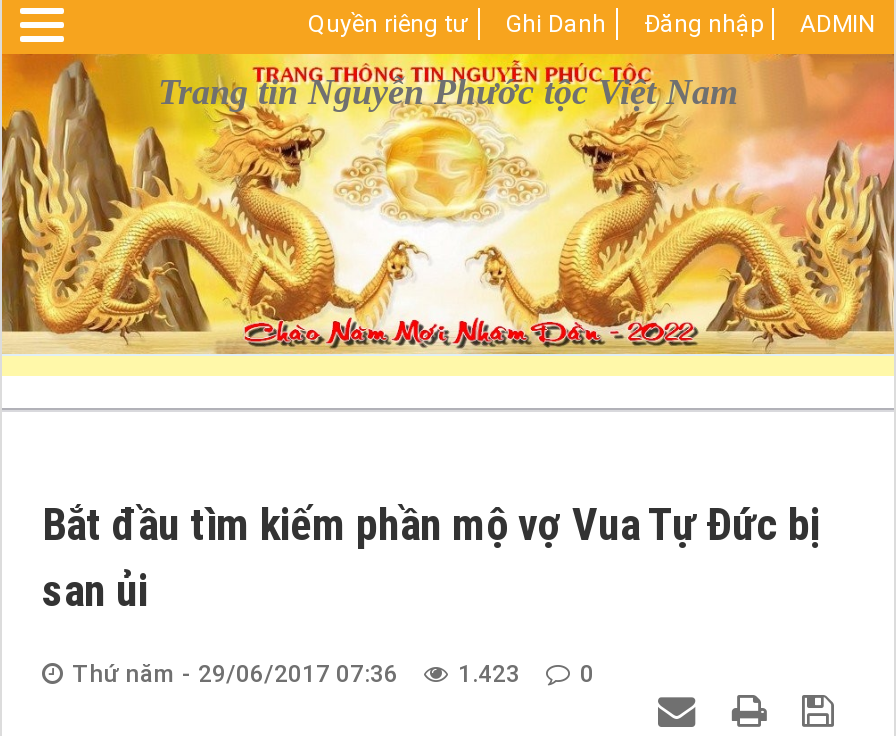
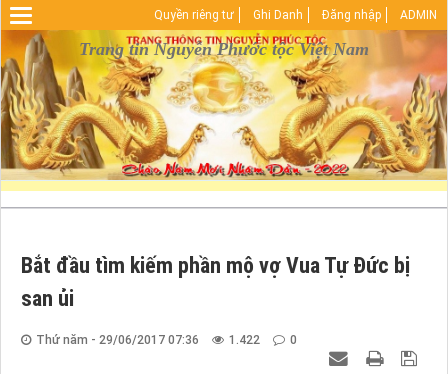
[458,660,520,688] 1.423 -> [229,333,260,347] 1.422

